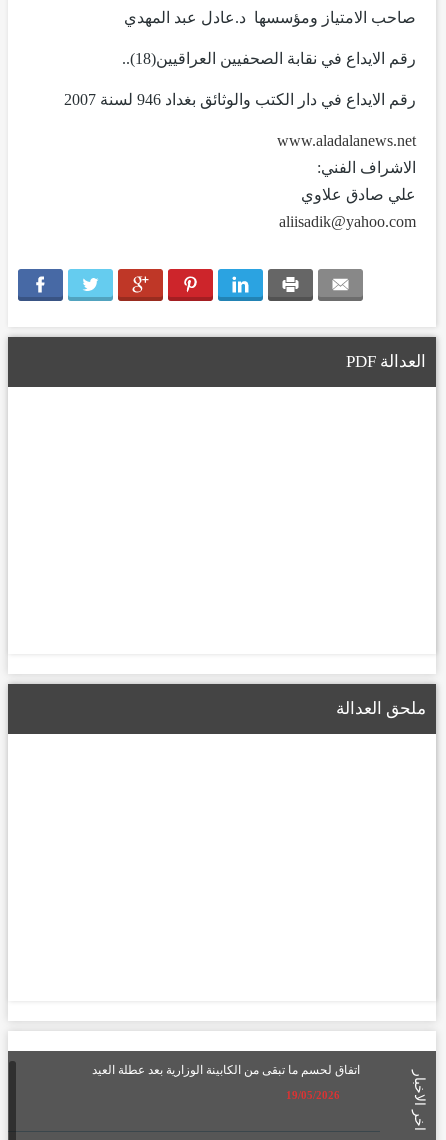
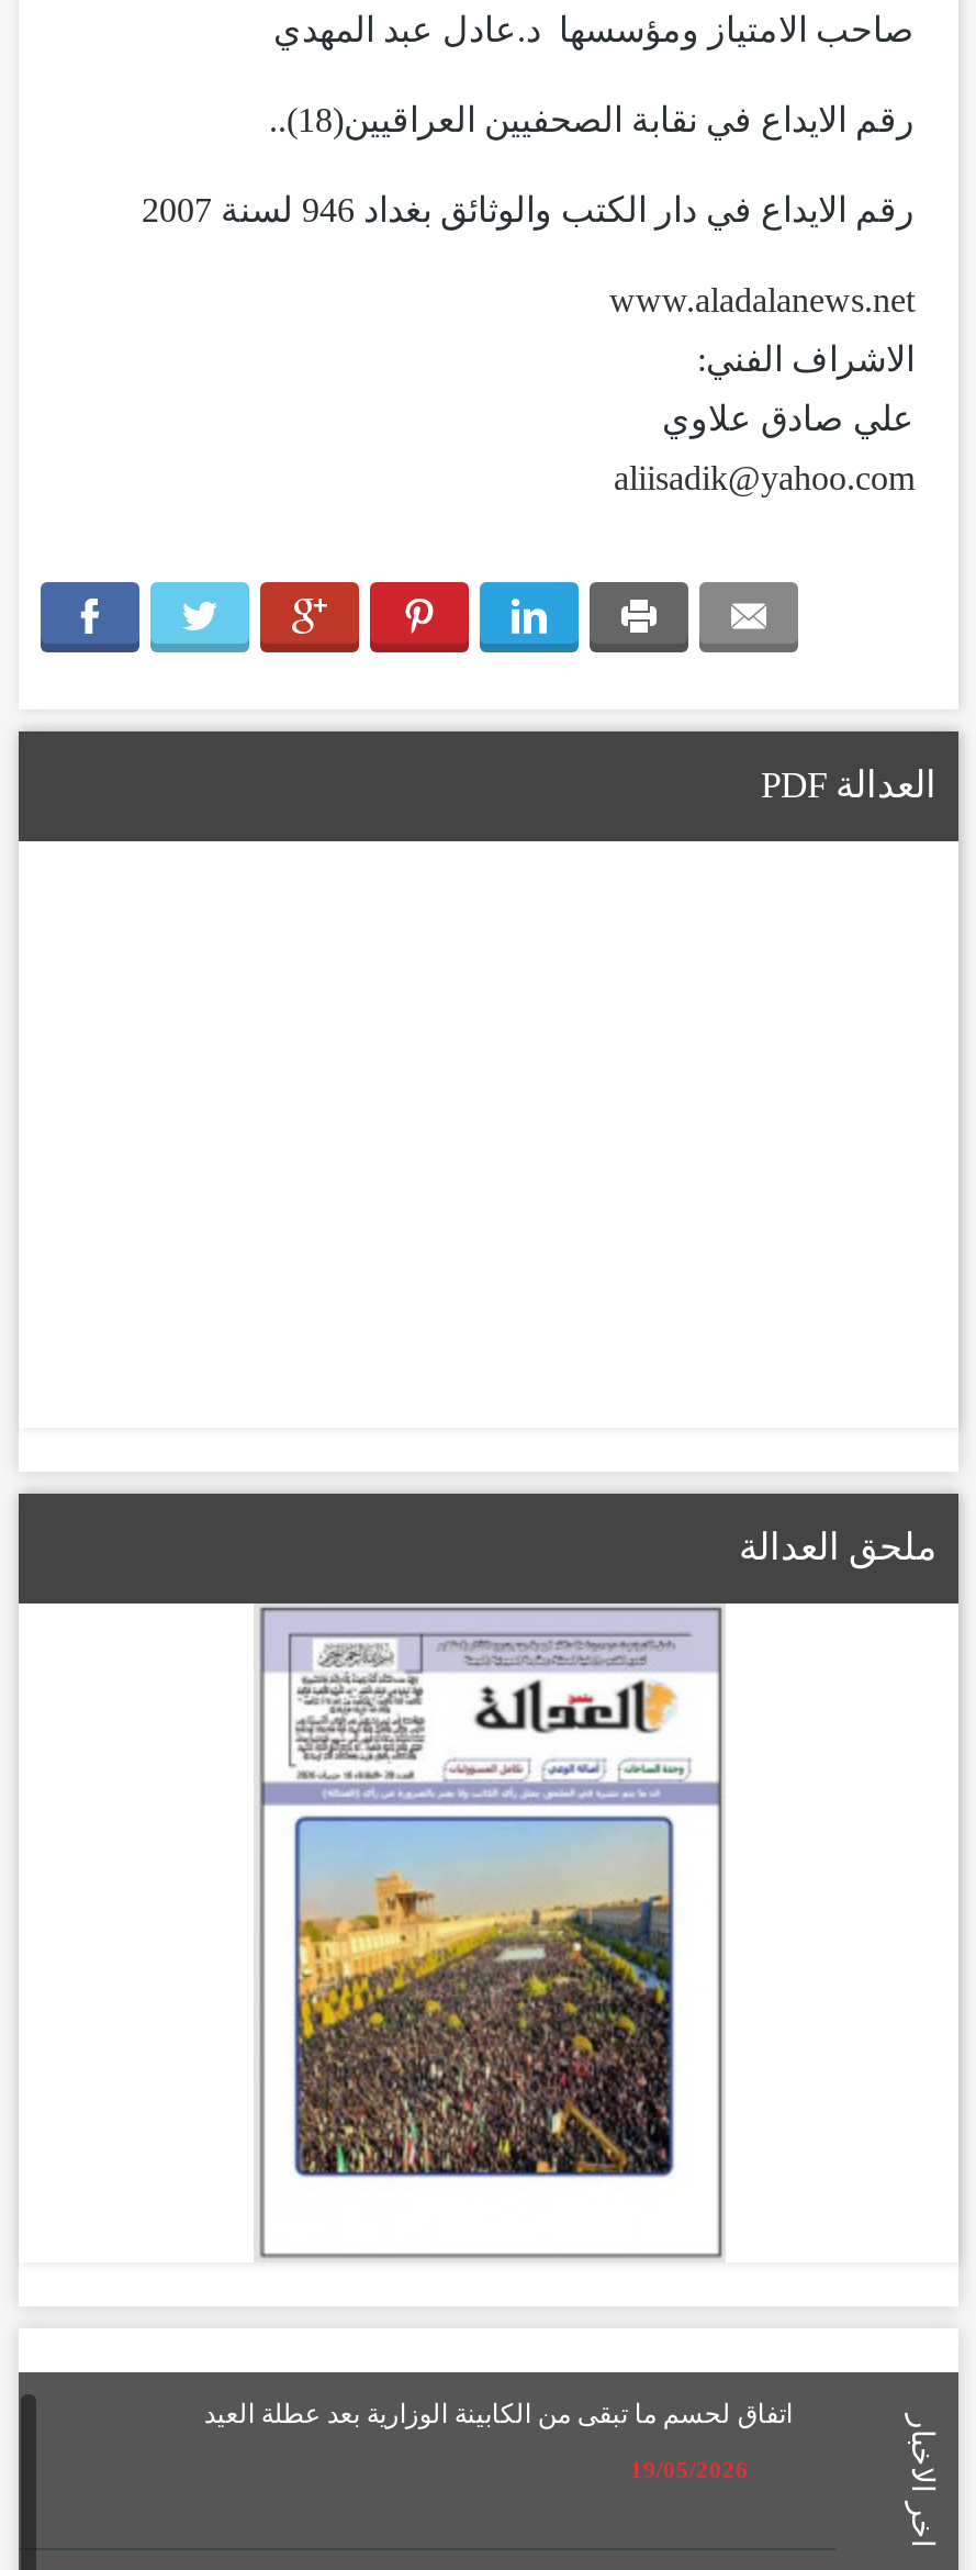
none -> [256,1604,726,2260] [image]

